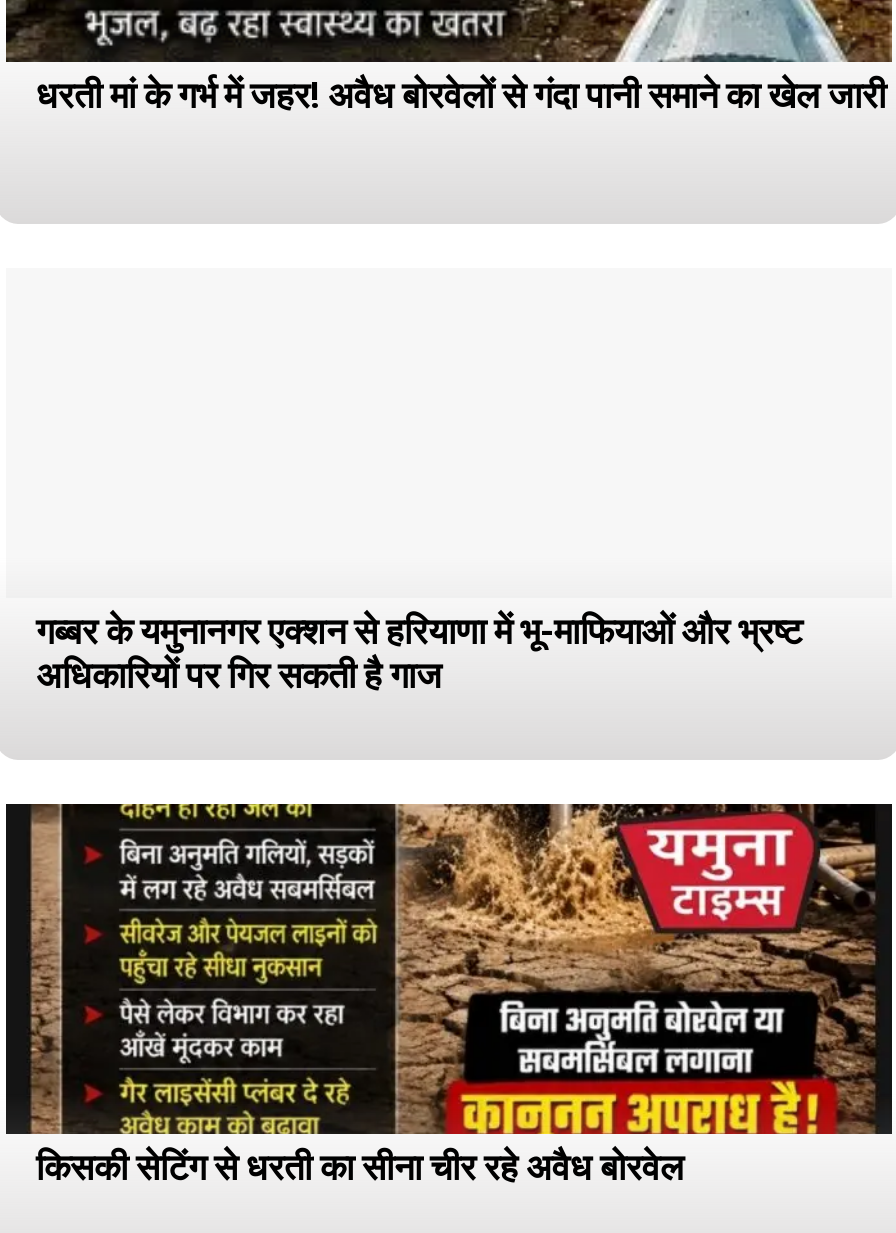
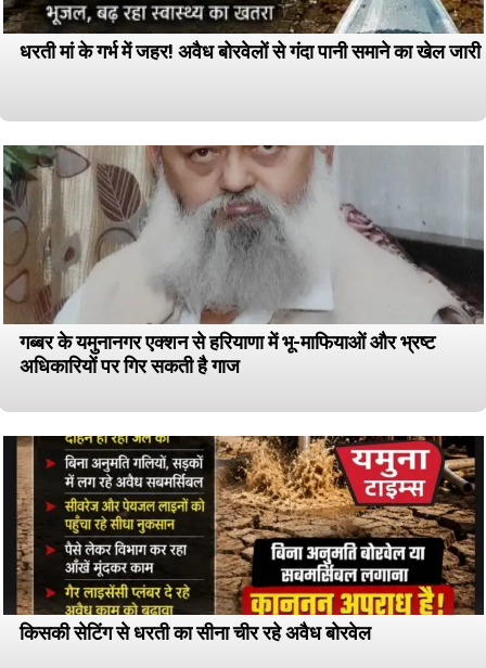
none -> [3,144,483,325] [image]

